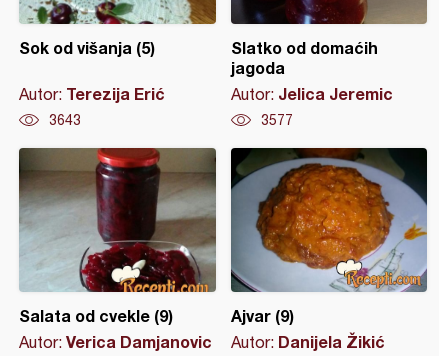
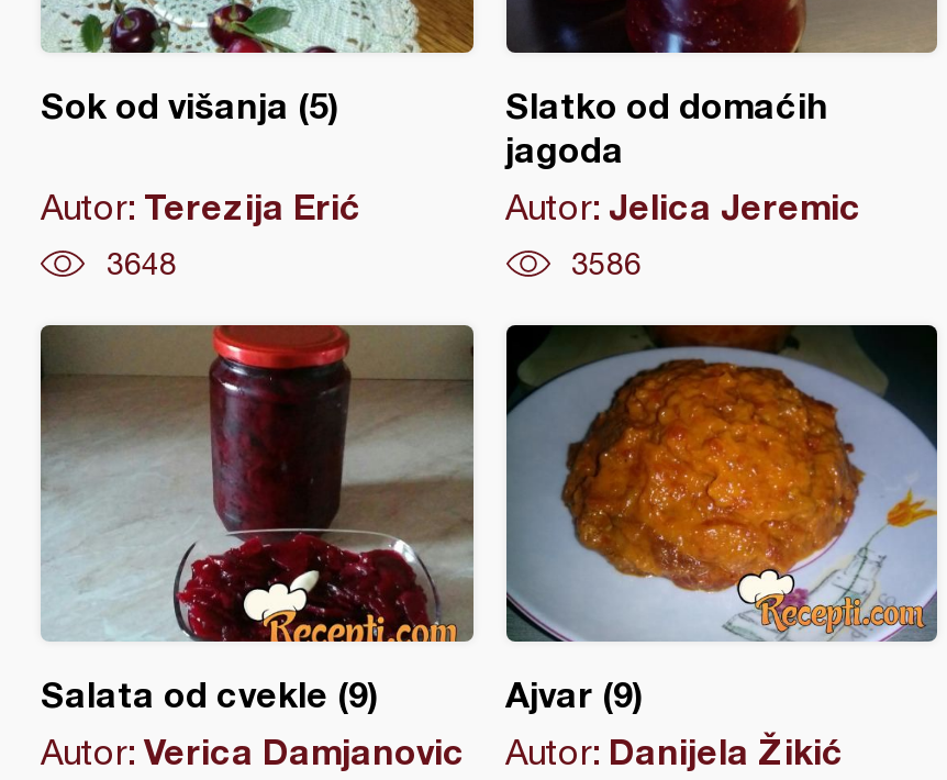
[49,112,81,128] 3643 -> [107,246,177,281] 3648
[260,112,292,128] 3577 -> [571,246,642,281] 3586

